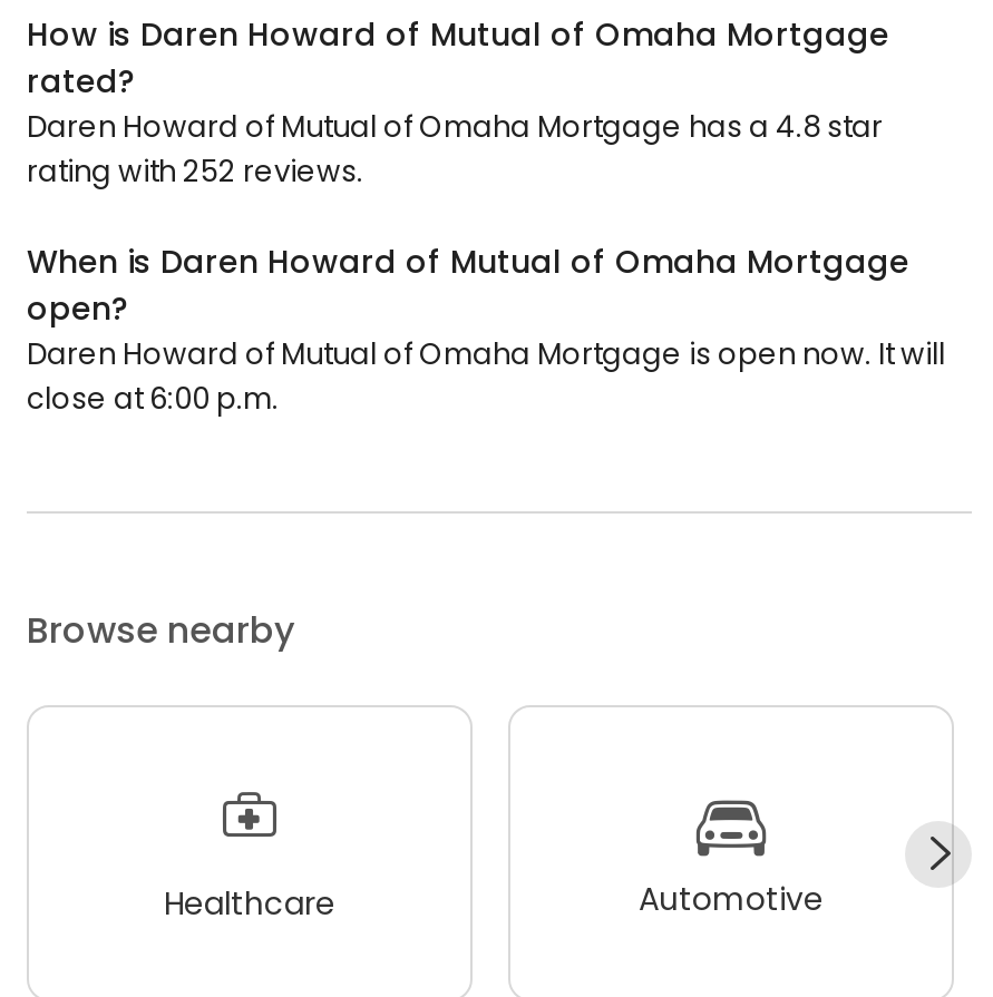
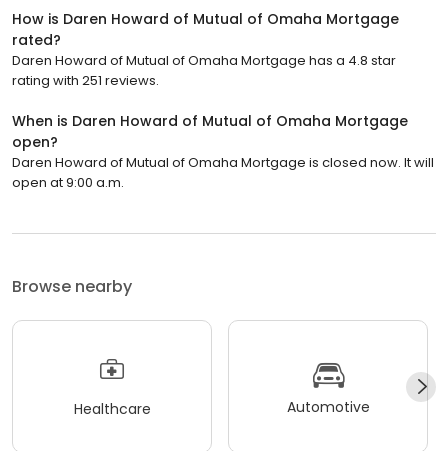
[27,151,363,193] rating with 252 reviews. -> [12,71,159,90] rating with 251 reviews.
[27,333,945,376] Daren Howard of Mutual of Omaha Mortgage is open now. It will -> [12,153,434,172] Daren Howard of Mutual of Omaha Mortgage is closed now. It will
[27,378,279,420] close at 6:00 p.m. -> [12,173,124,192] open at 9:00 a.m.

